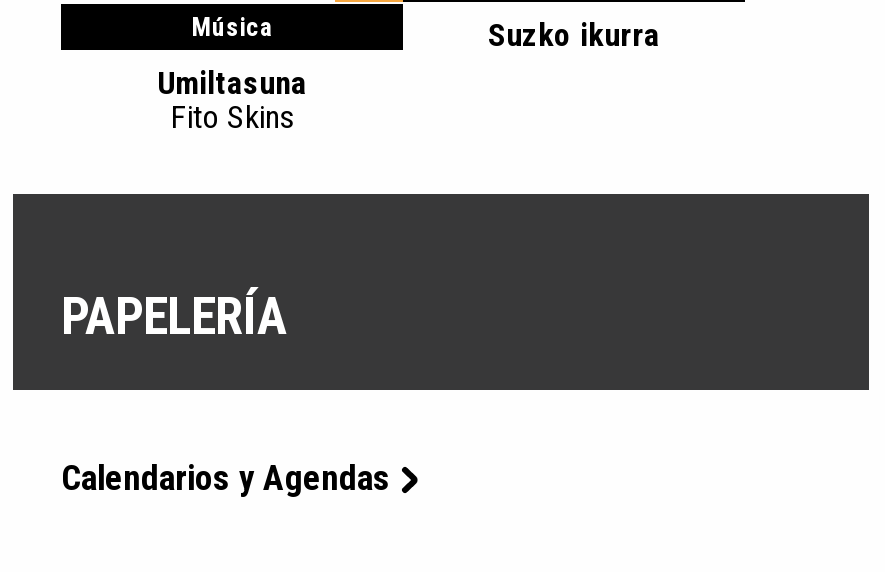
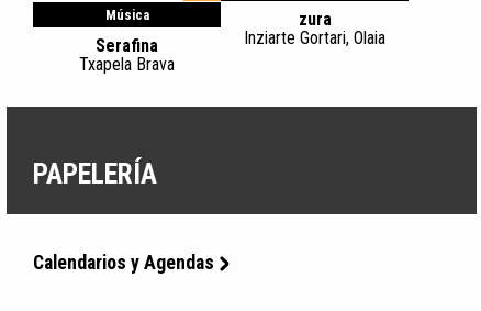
[488,17,660,55] Suzko ikurra -> [244,9,385,49] zura | Inziarte Gortari, Olaia
[157,65,307,137] Umiltasuna | Fito Skins -> [79,36,175,75] Serafina | Txapela Brava

